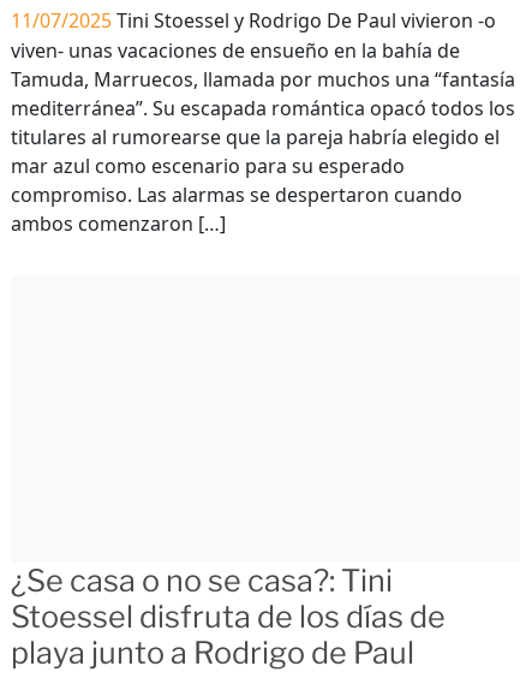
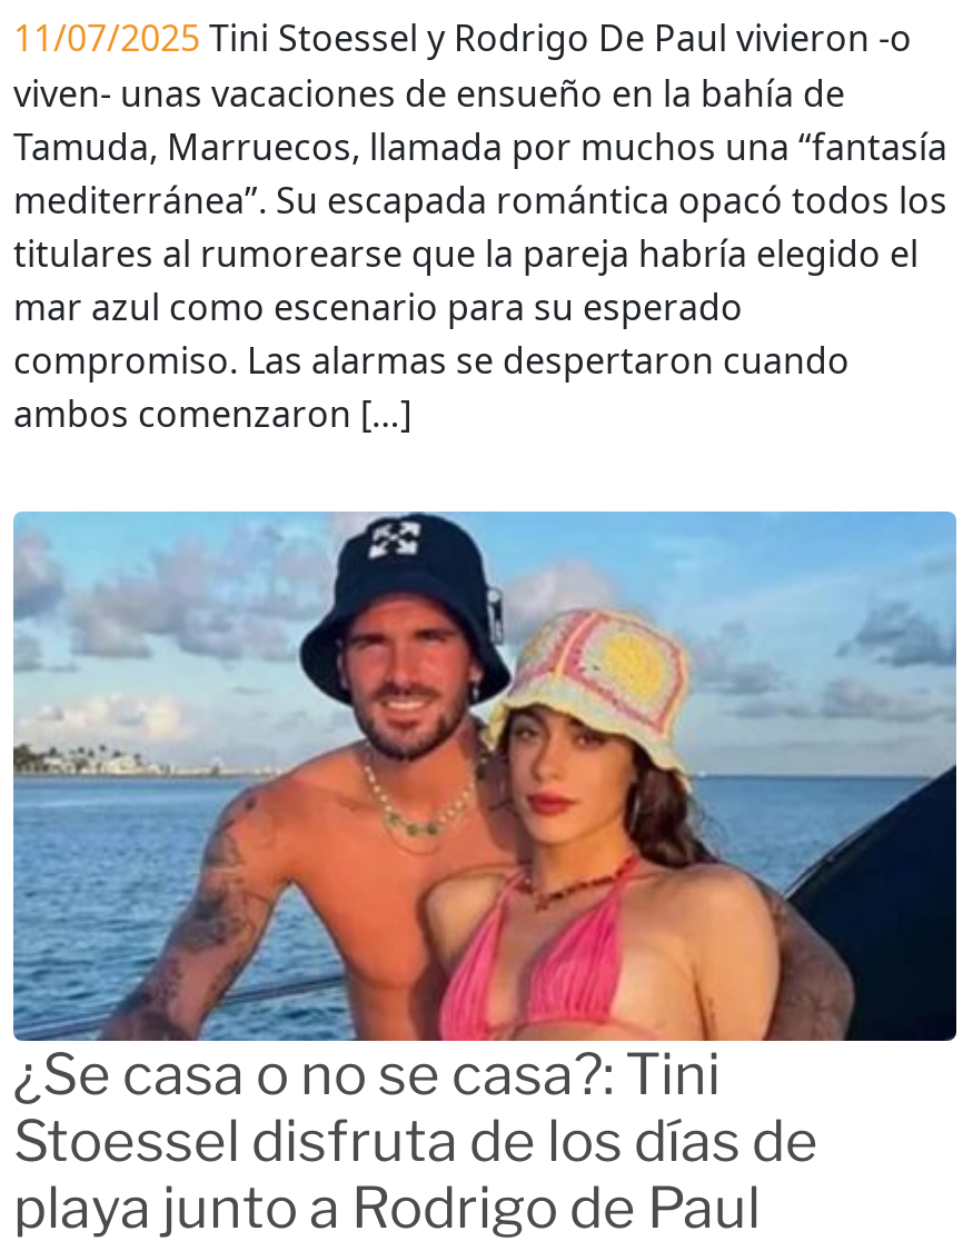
none -> [11,509,959,1043] [image]

